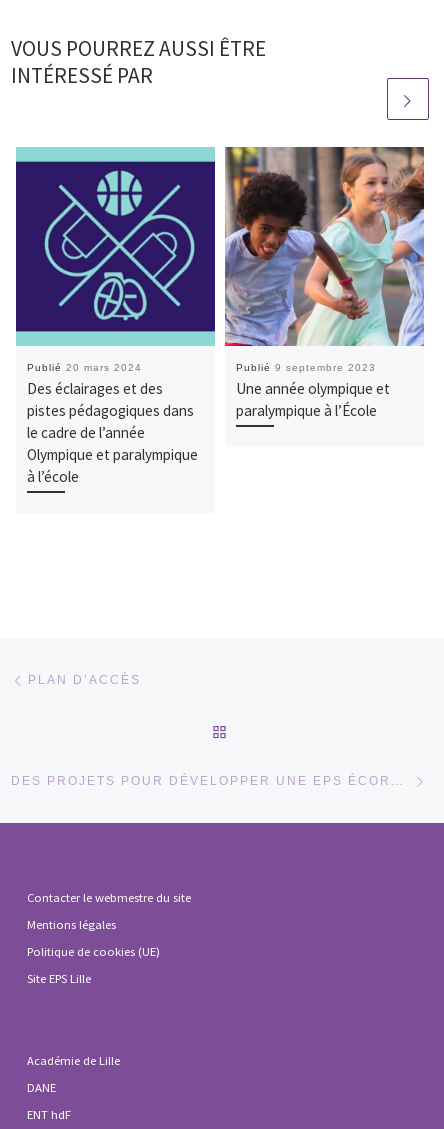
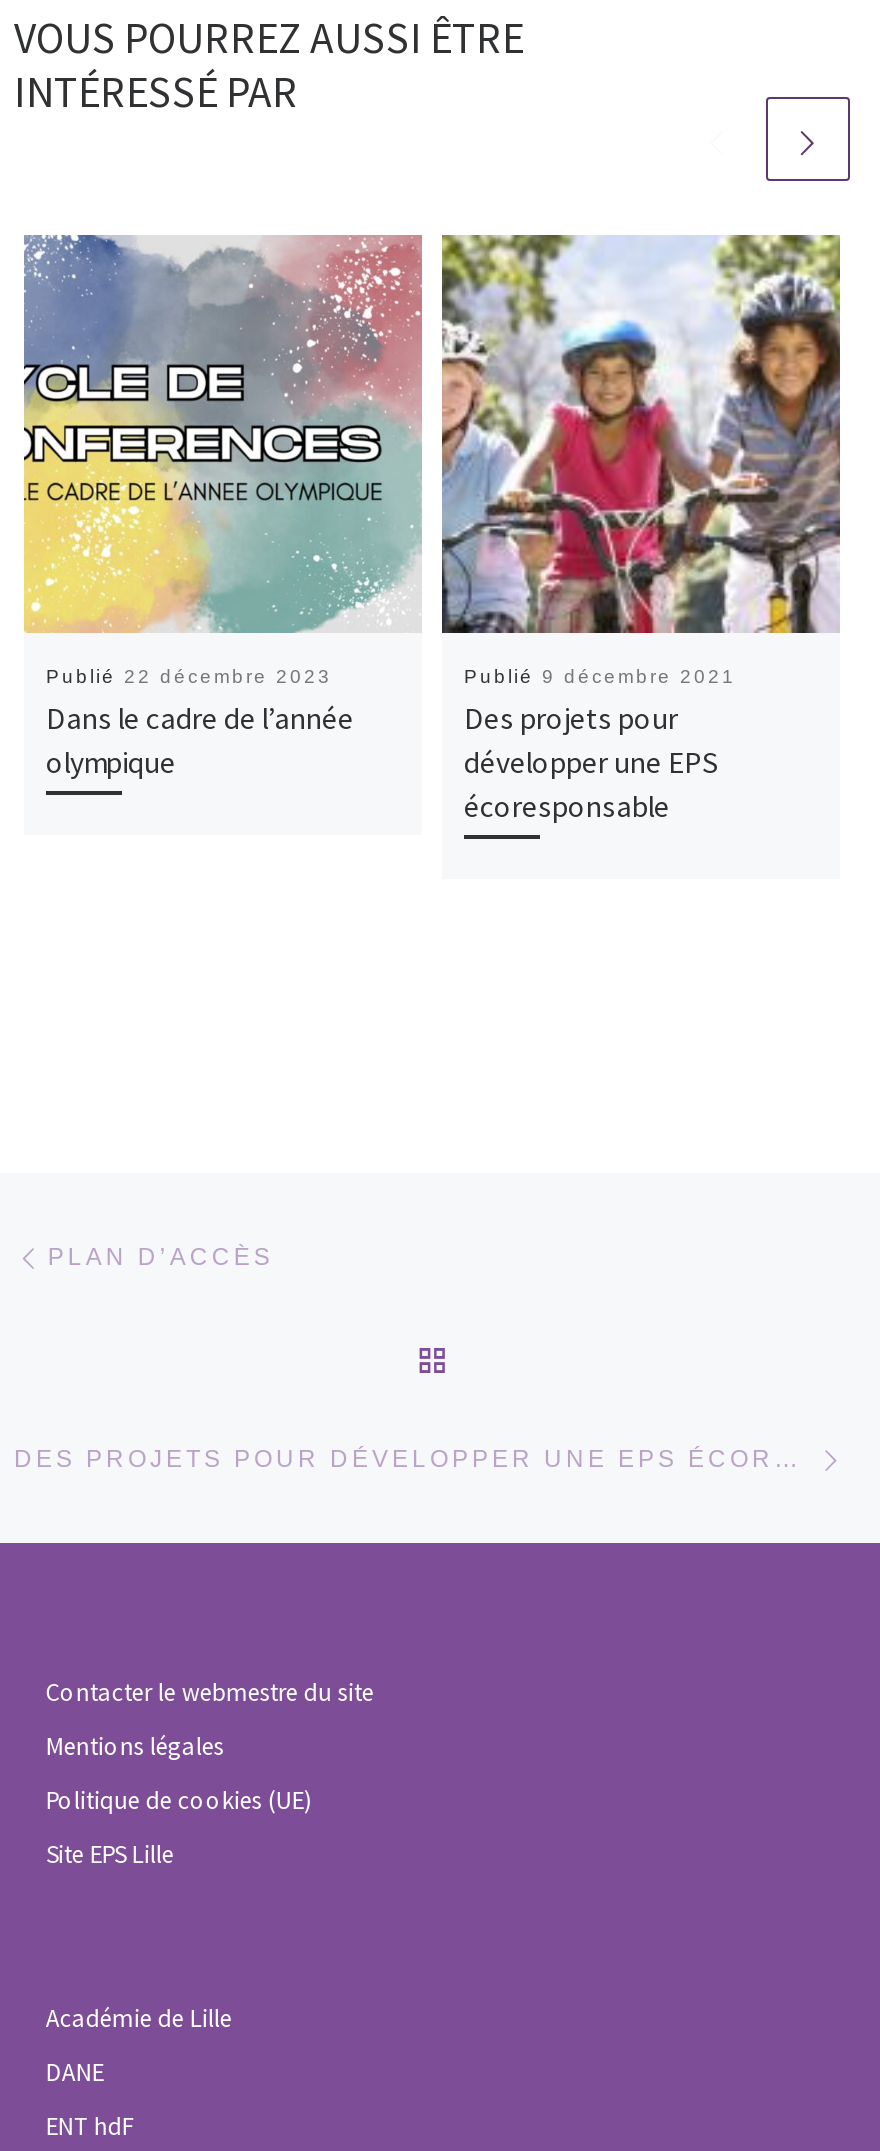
[15,147,216,486] [image] | Publié 20 mars 2024 | Des éclairages et des | pistes pédagogiques dans | le cadre de l’année | Olympique et paralympique | à l’école -> [22,233,424,780] [image] | Publié 22 décembre 2023 | Dans le cadre de l’année | olympique
[224,146,425,420] [image] | Publié 9 septembre 2023 | Une année olympique et | paralympique à l’École -> [440,233,842,824] [image] | Publié 9 décembre 2021 | Des projets pour | développer une EPS | écoresponsable

